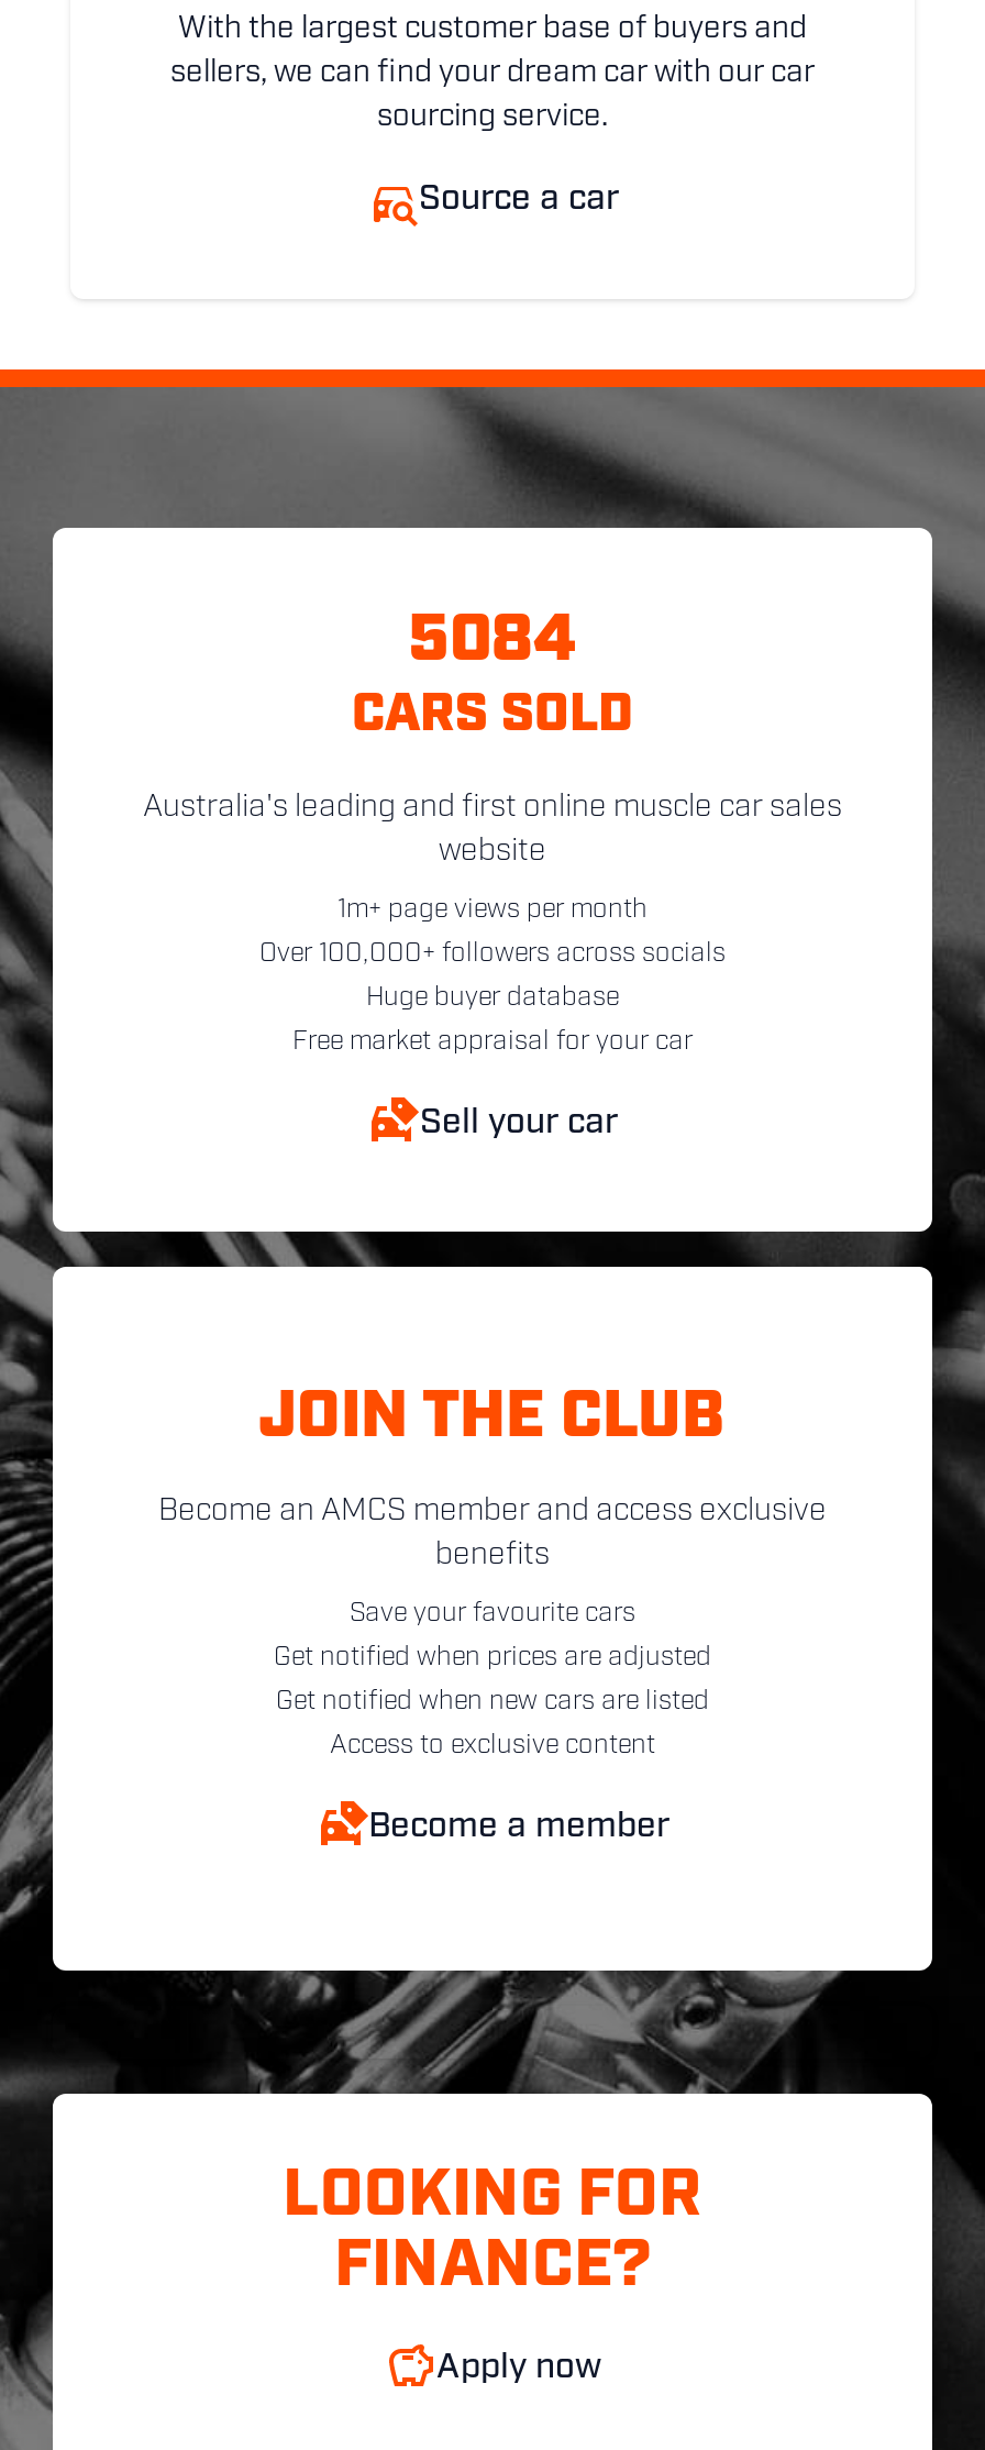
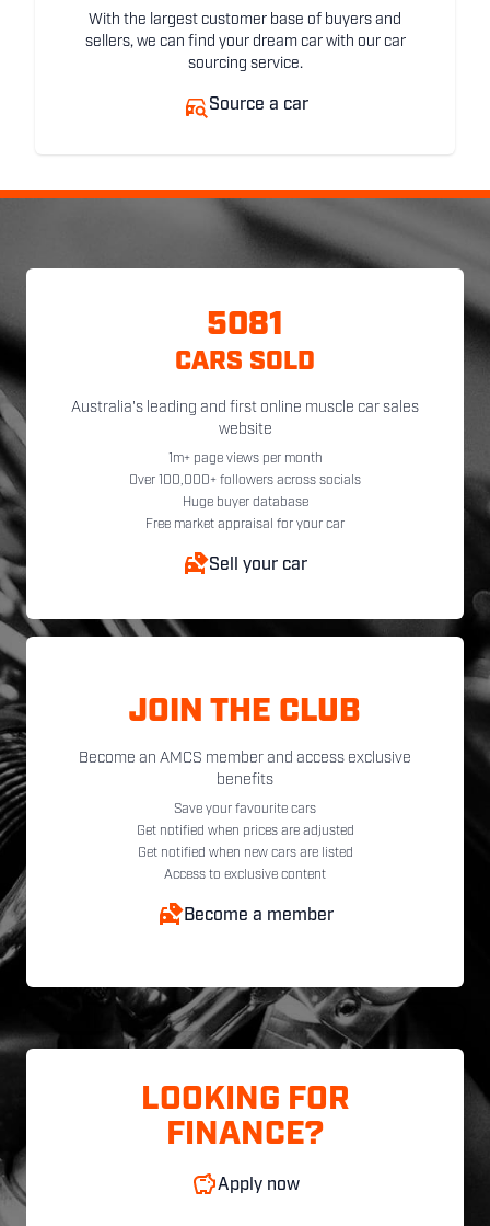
[408,609,577,677] 5084 -> [207,309,283,343] 5081

